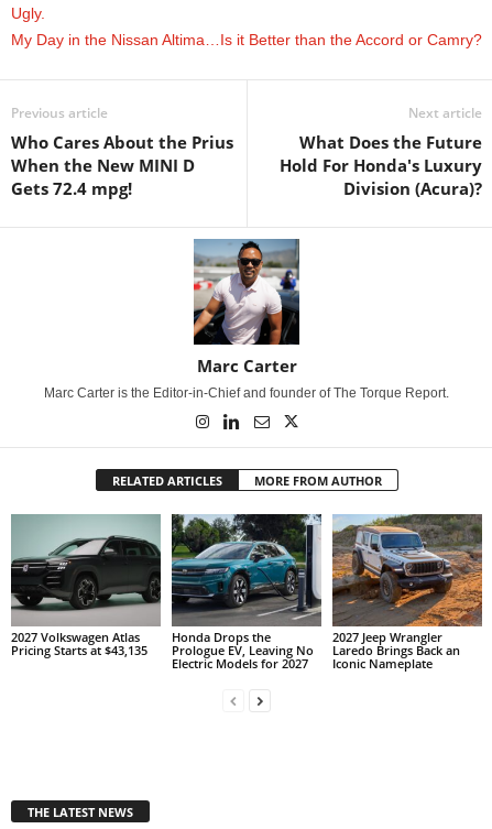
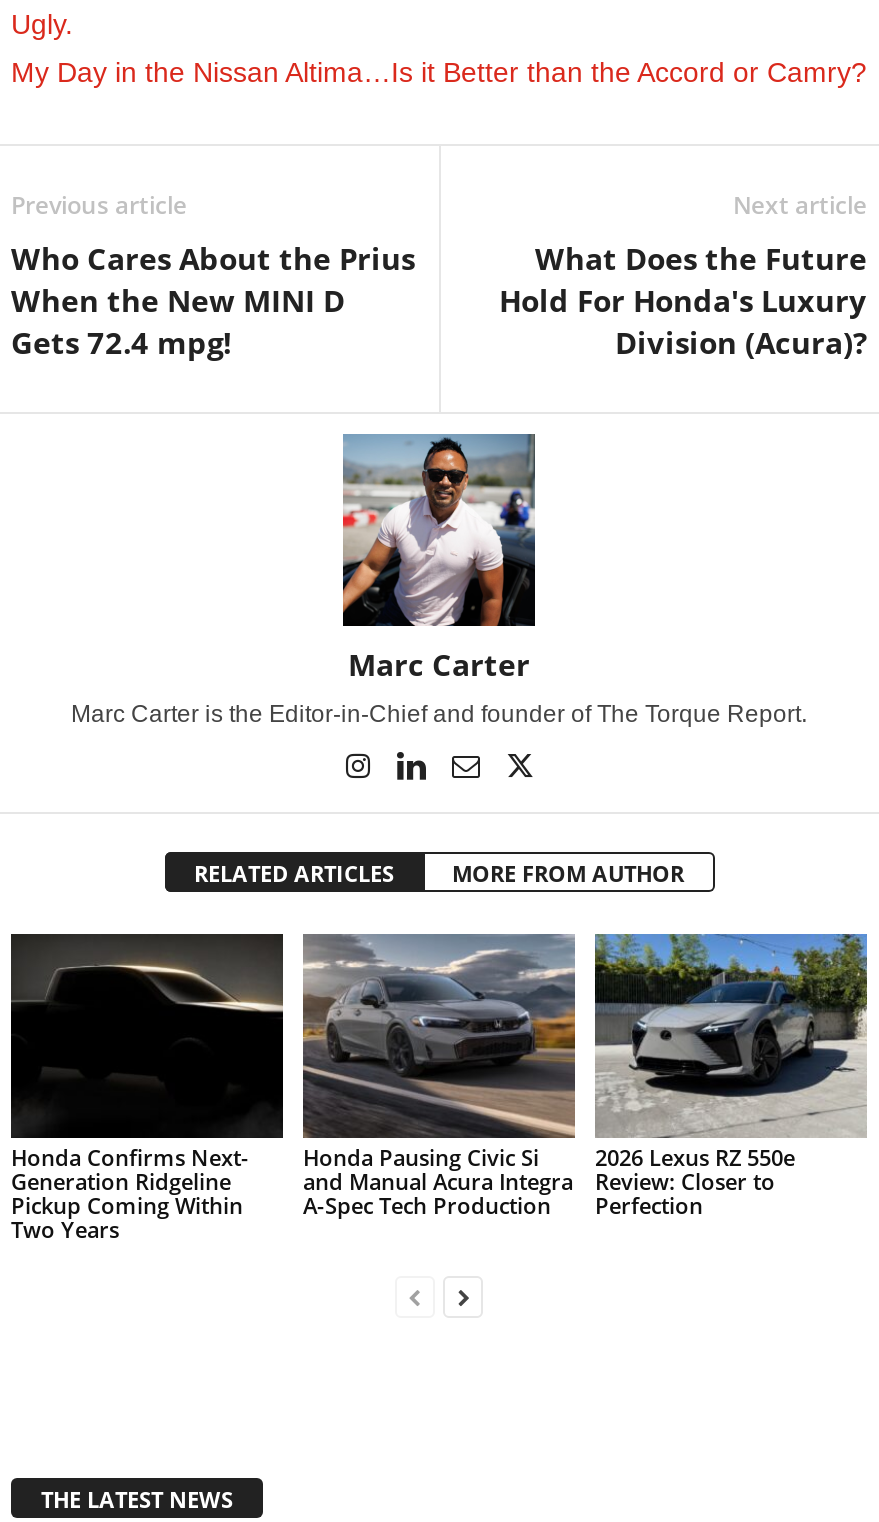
[10,515,161,658] [image] | 2027 Volkswagen Atlas | Pricing Starts at $43,135 -> [11,934,283,1243] [image] | Honda Confirms Next- | Generation Ridgeline | Pickup Coming Within | Two Years
[172,513,321,671] [image] | Honda Drops the | Prologue EV, Leaving No | Electric Models for 2027 -> [303,932,577,1219] [image] | Honda Pausing Civic Si | and Manual Acura Integra | A-Spec Tech Production
[332,513,482,671] [image] | 2027 Jeep Wrangler | Laredo Brings Back an | Iconic Nameplate -> [593,932,869,1219] [image] | 2026 Lexus RZ 550e | Review: Closer to | Perfection

